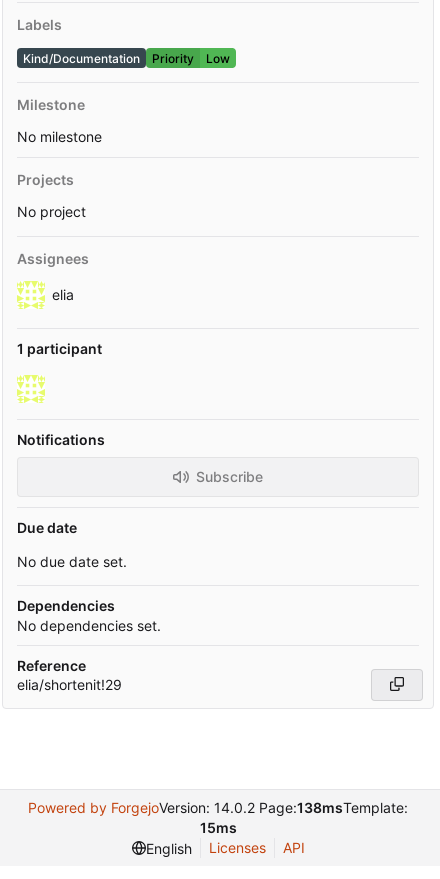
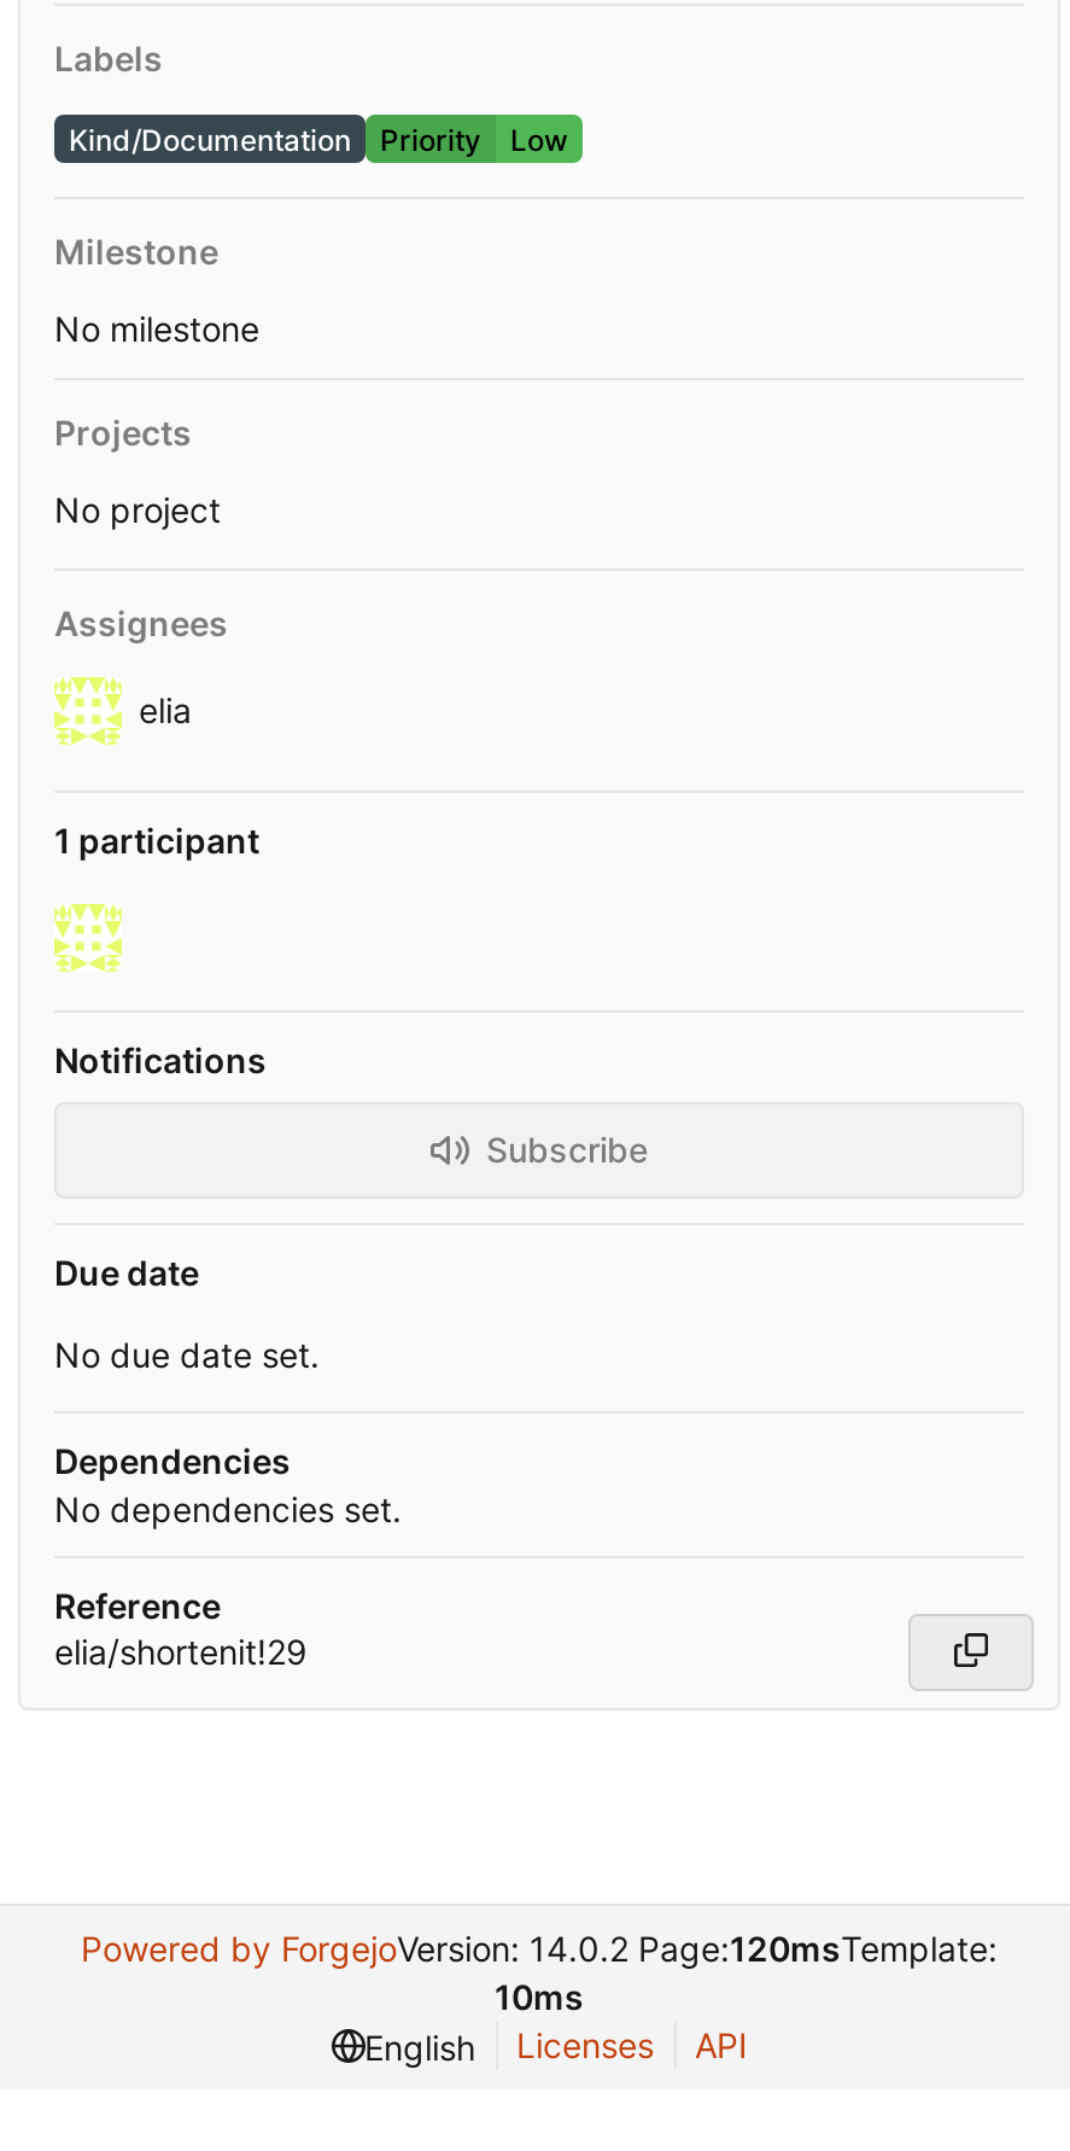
[28,799,408,836] Powered by ForgejoVersion: 14.0.2 Page:138msTemplate: | 15ms -> [81,1928,998,2017] Powered by ForgejoVersion: 14.0.2 Page:120msTemplate: | 10ms

